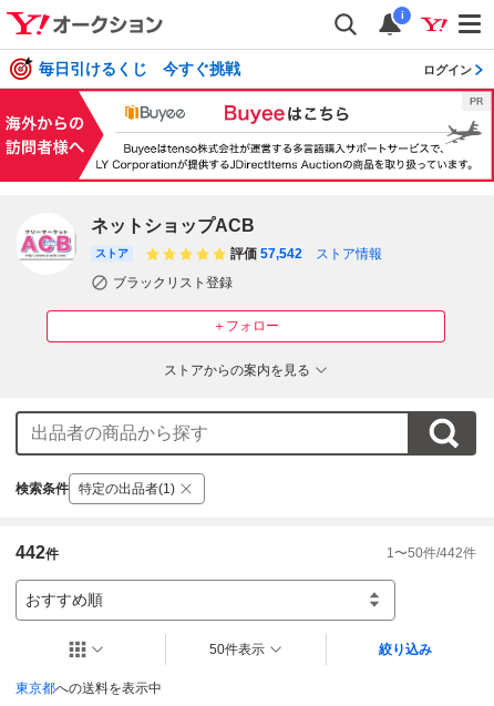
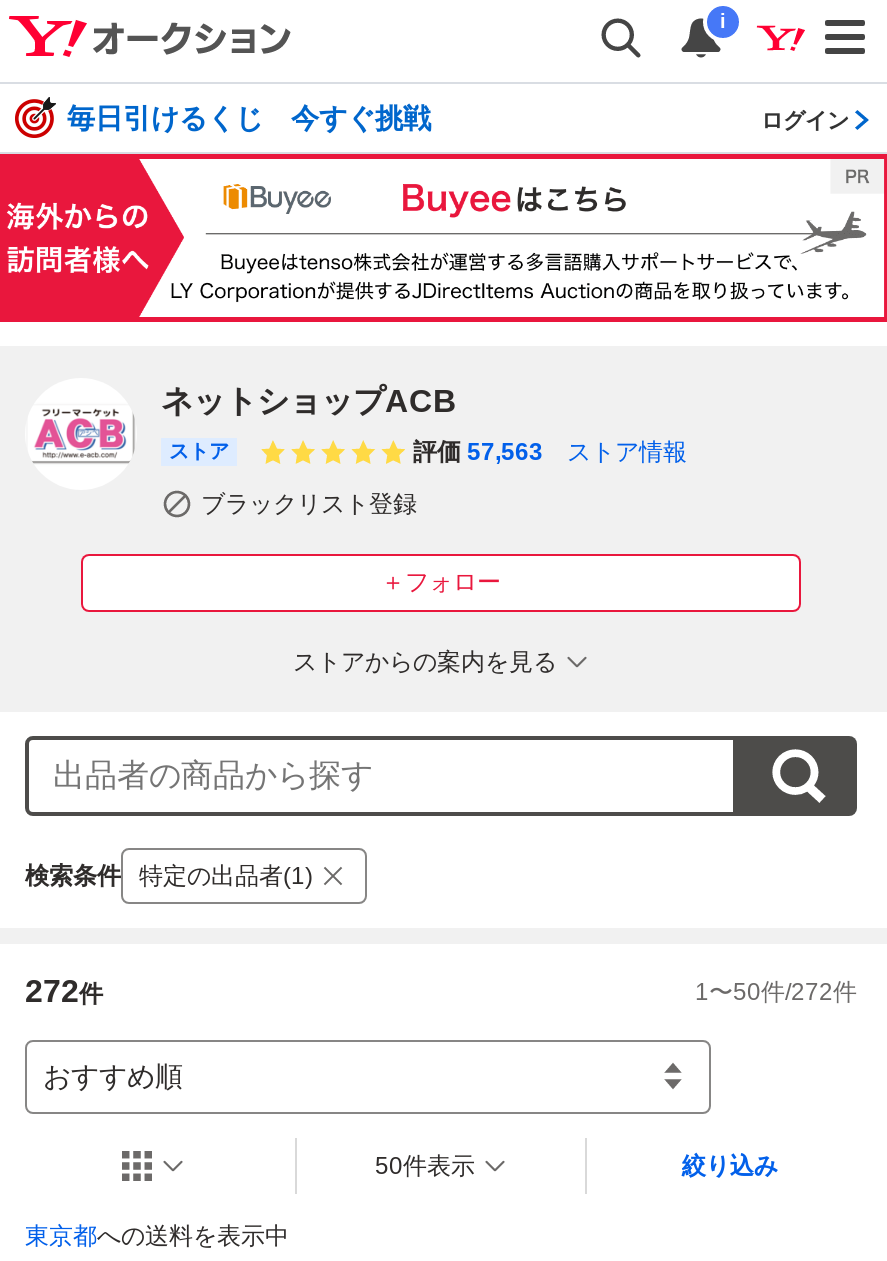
[230,246,382,261] 評価 57,542 ストア情報 -> [413,437,687,465] 評価 57,563 ストア情報
[16,543,59,561] 442件 -> [25,973,103,1007] 272件
[387,545,476,560] 1〜50件/442件 -> [695,977,857,1005] 1〜50件/272件

